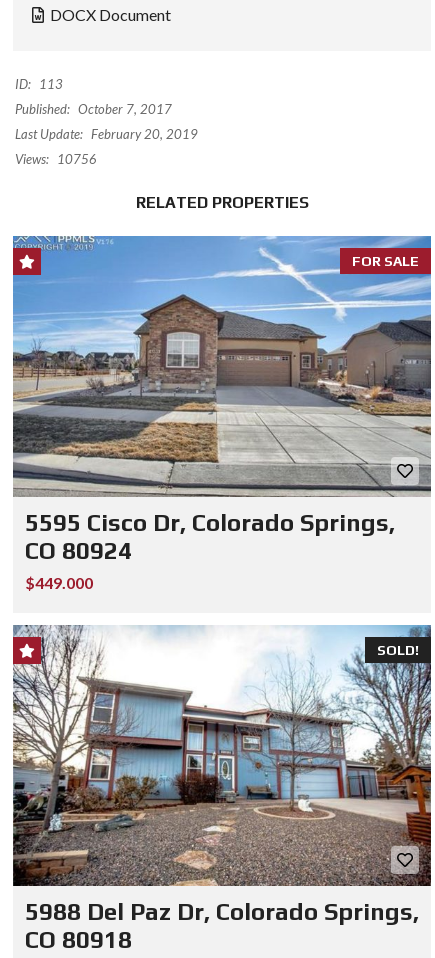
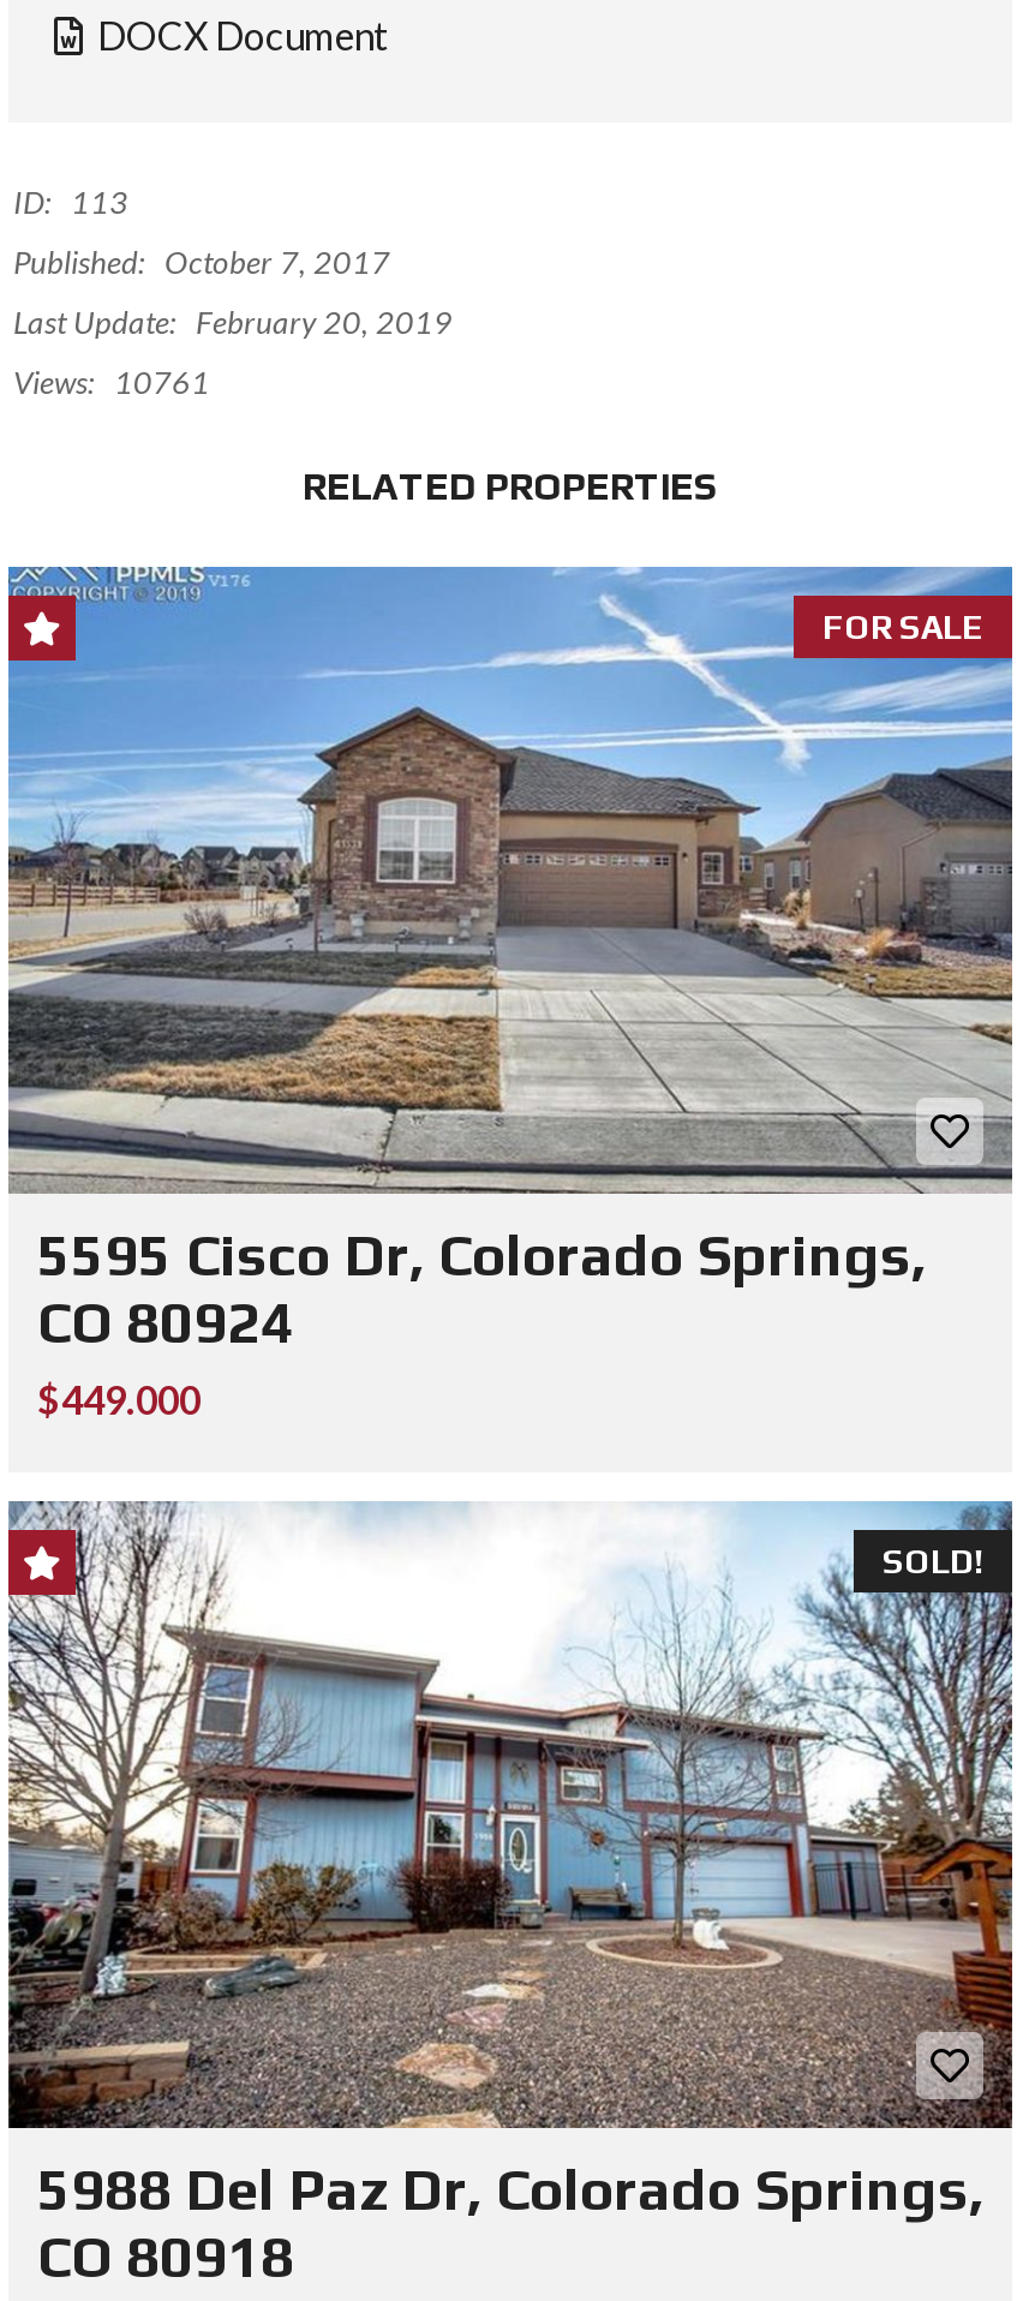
[15,150,97,166] Views: 10756 -> [13,361,210,400] Views: 10761

